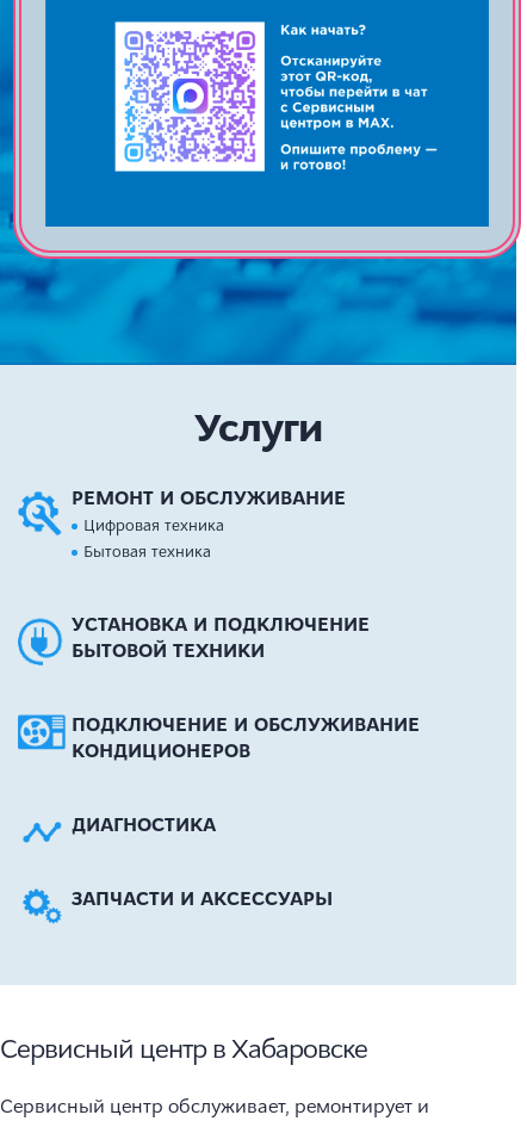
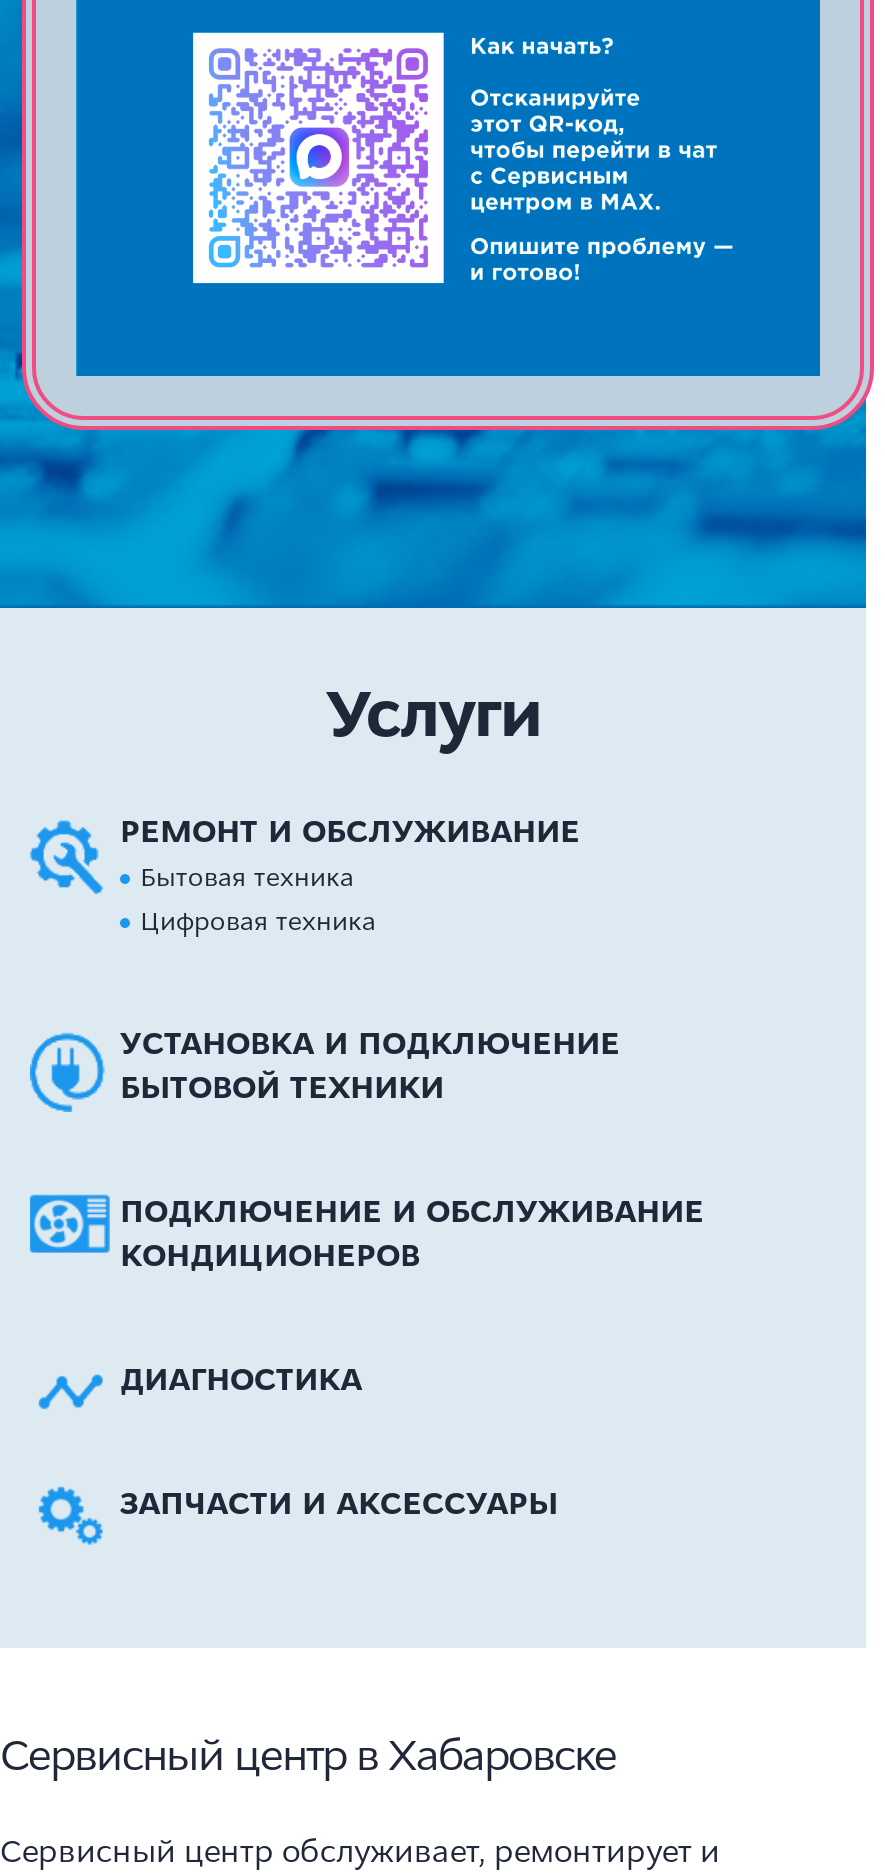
moved [83,519,224,534] -> [140,910,376,936]: Цифровая техника
moved [83,545,211,560] -> [140,866,354,892]: Бытовая техника

